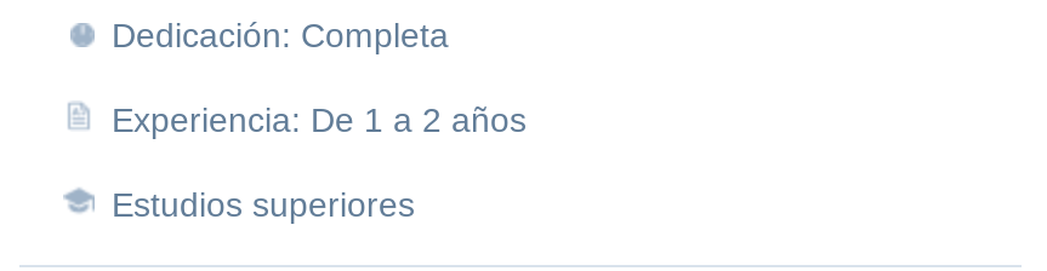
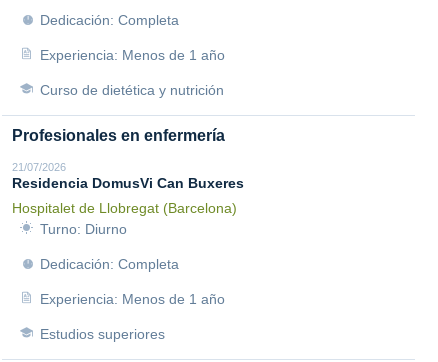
[112,100,527,139] Experiencia: De 1 a 2 años -> [12,47,244,307] Experiencia: Menos de 1 año | Curso de dietética y nutrición | Profesionales en enfermería | 21/07/2026 | Residencia DomusVi Can Buxeres | Hospitalet de Llobregat (Barcelona) | Turno: Diurno | Dedicación: Completa | Experiencia: Menos de 1 año

